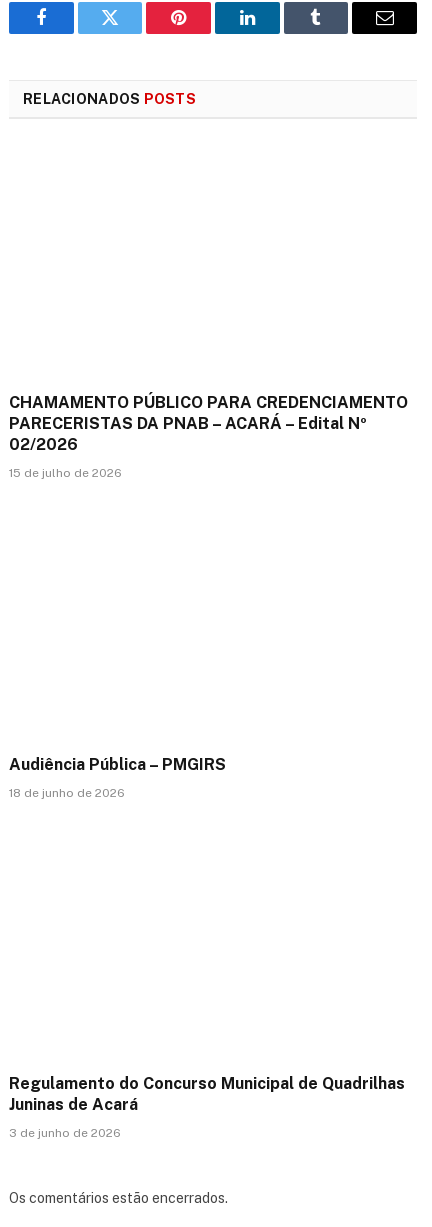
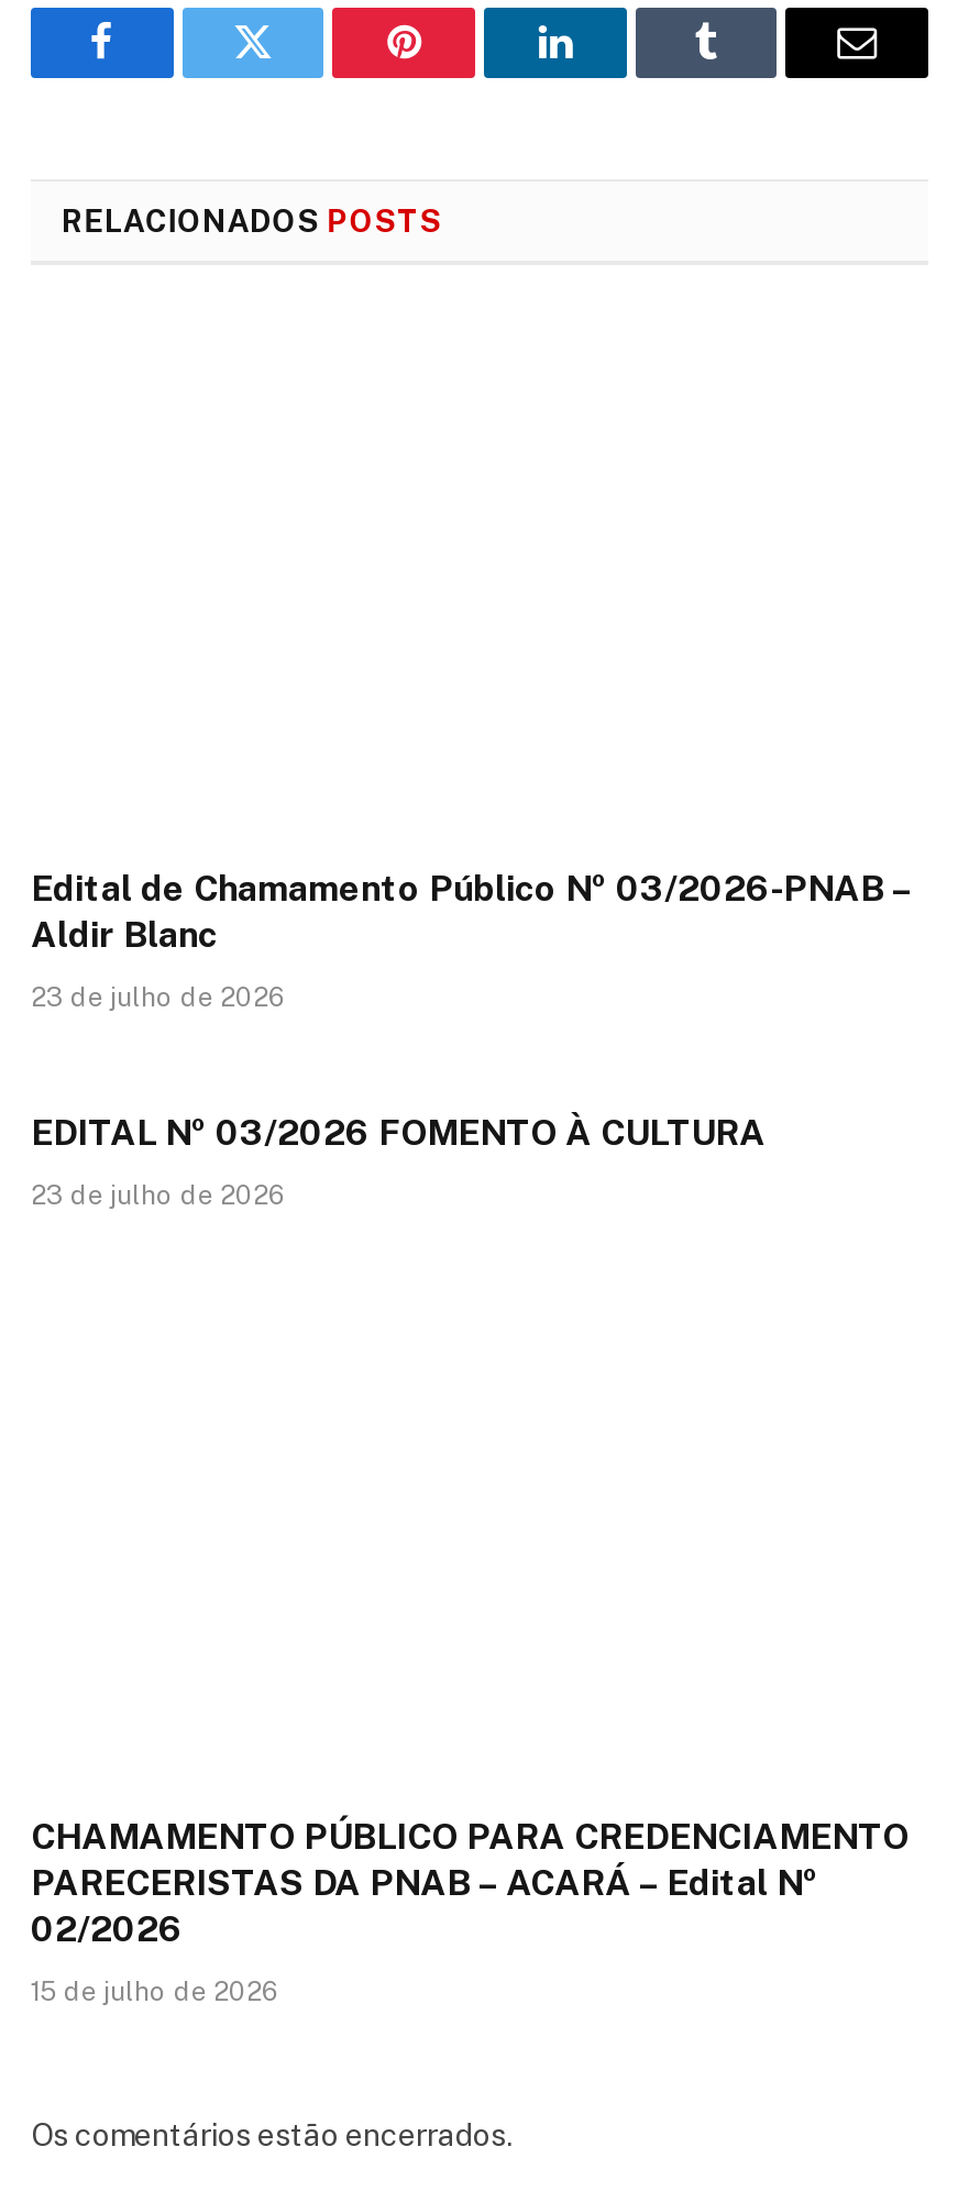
none -> [31,868,911,1212] Edital de Chamamento Público Nº 03/2026-PNAB – | Aldir Blanc | 23 de julho de 2026 | EDITAL Nº 03/2026 FOMENTO À CULTURA | 23 de julho de 2026
moved [9,393,408,480] -> [31,1815,909,2007]: CHAMAMENTO PÚBLICO PARA CREDENCIAMENTO | PARECERISTAS DA PNAB – ACARÁ – Edital Nº | 02/2026 | 15 de julho de 2026
[9,755,226,800] Audiência Pública – PMGIRS | 18 de junho de 2026 -> none
[9,1074,405,1140] Regulamento do Concurso Municipal de Quadrilhas | Juninas de Acará | 3 de junho de 2026 -> none

